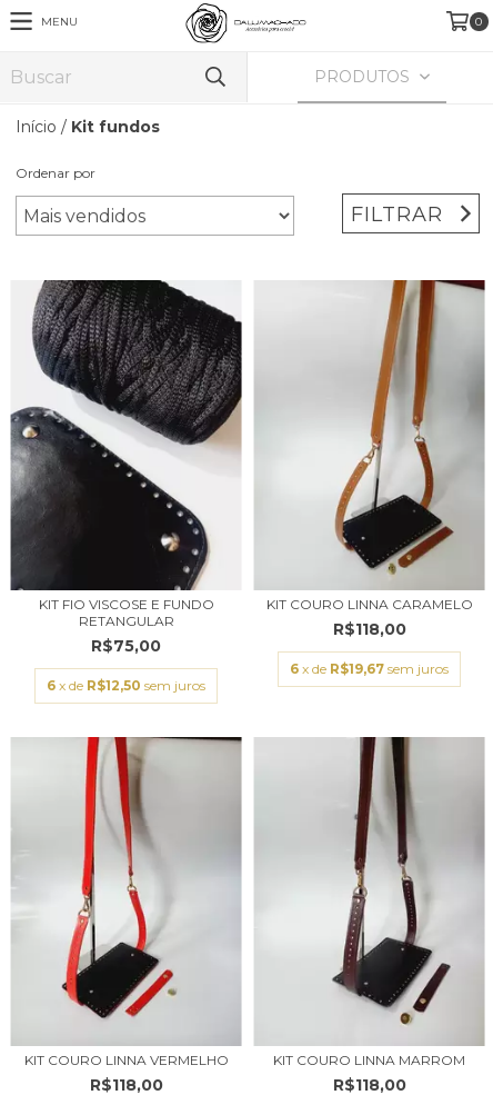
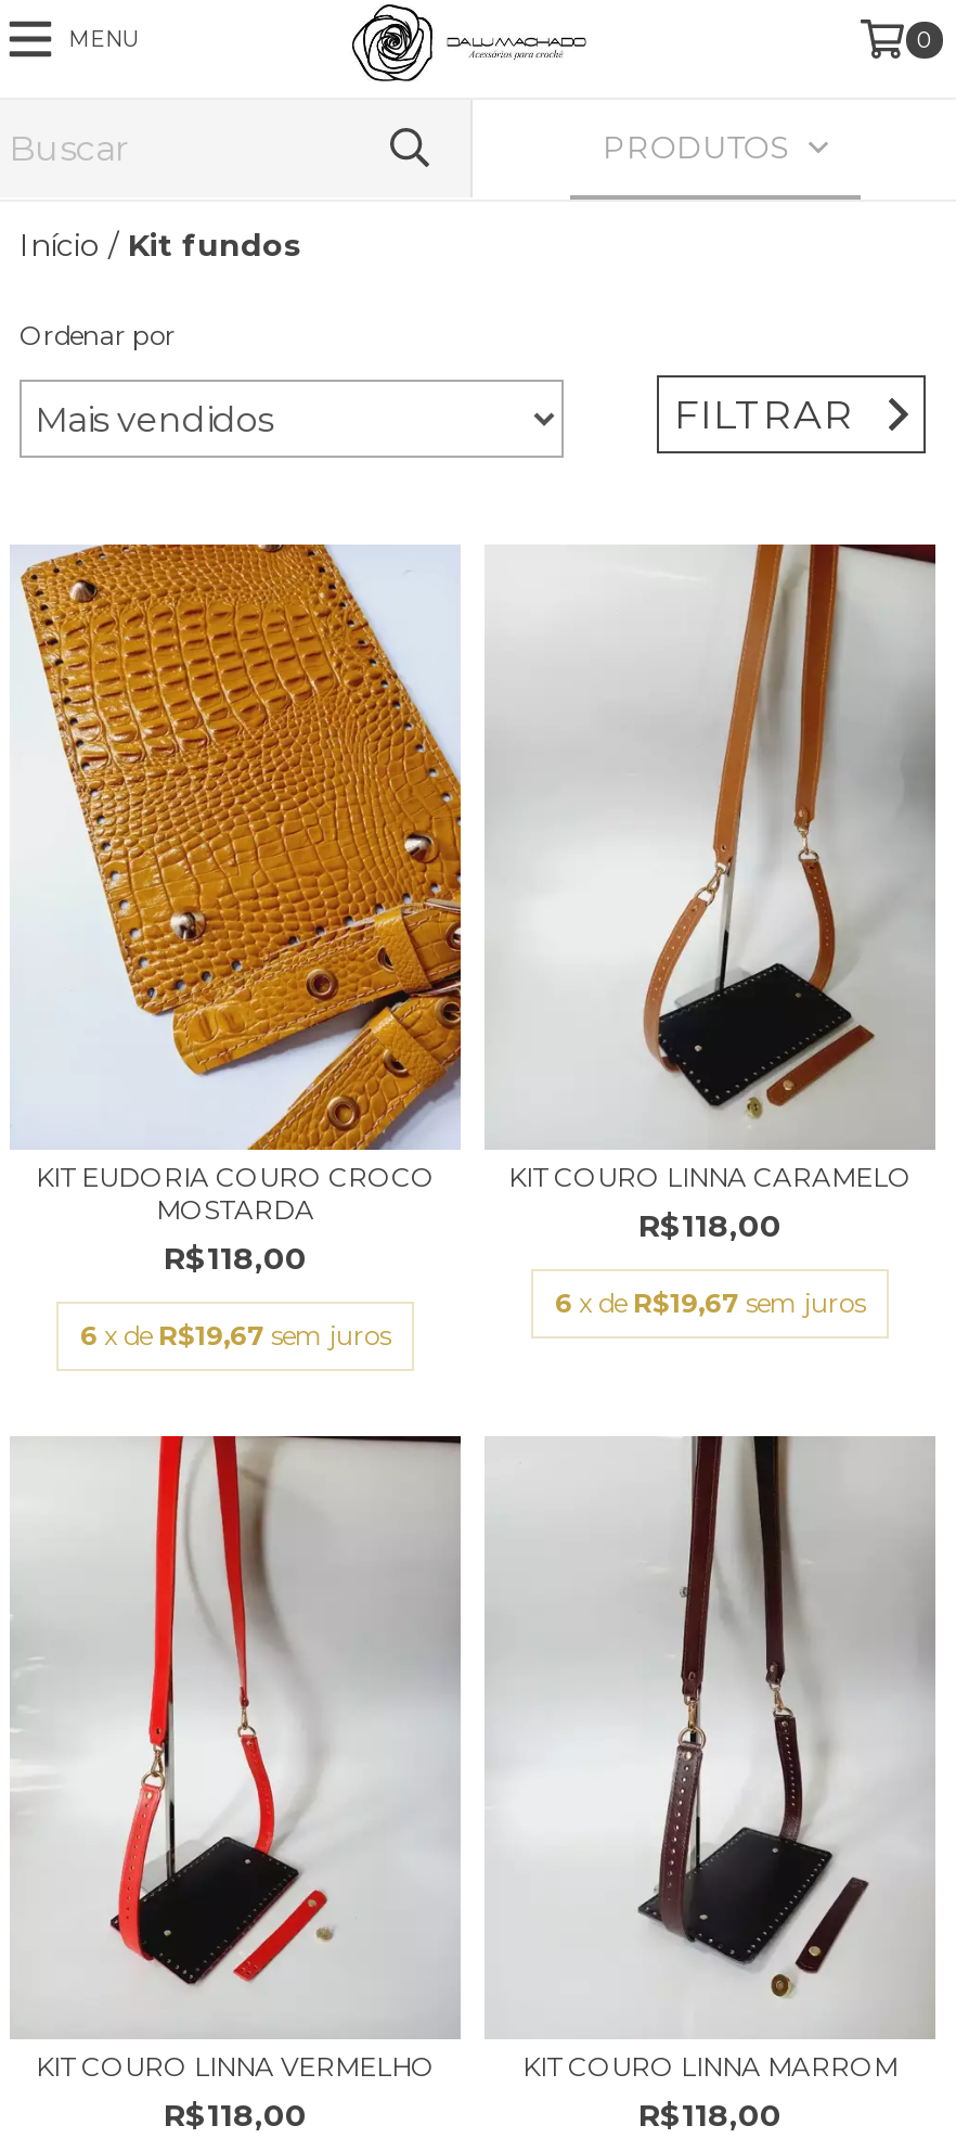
[10,279,243,655] [image] | KIT FIO VISCOSE E FUNDO | RETANGULAR | R$75,00 -> [11,542,464,1277] [image] | KIT EUDORIA COURO CROCO | MOSTARDA | R$118,00
[47,676,205,693] 6 x de R$12,50 sem juros -> [80,1318,390,1350] 6 x de R$19,67 sem juros

